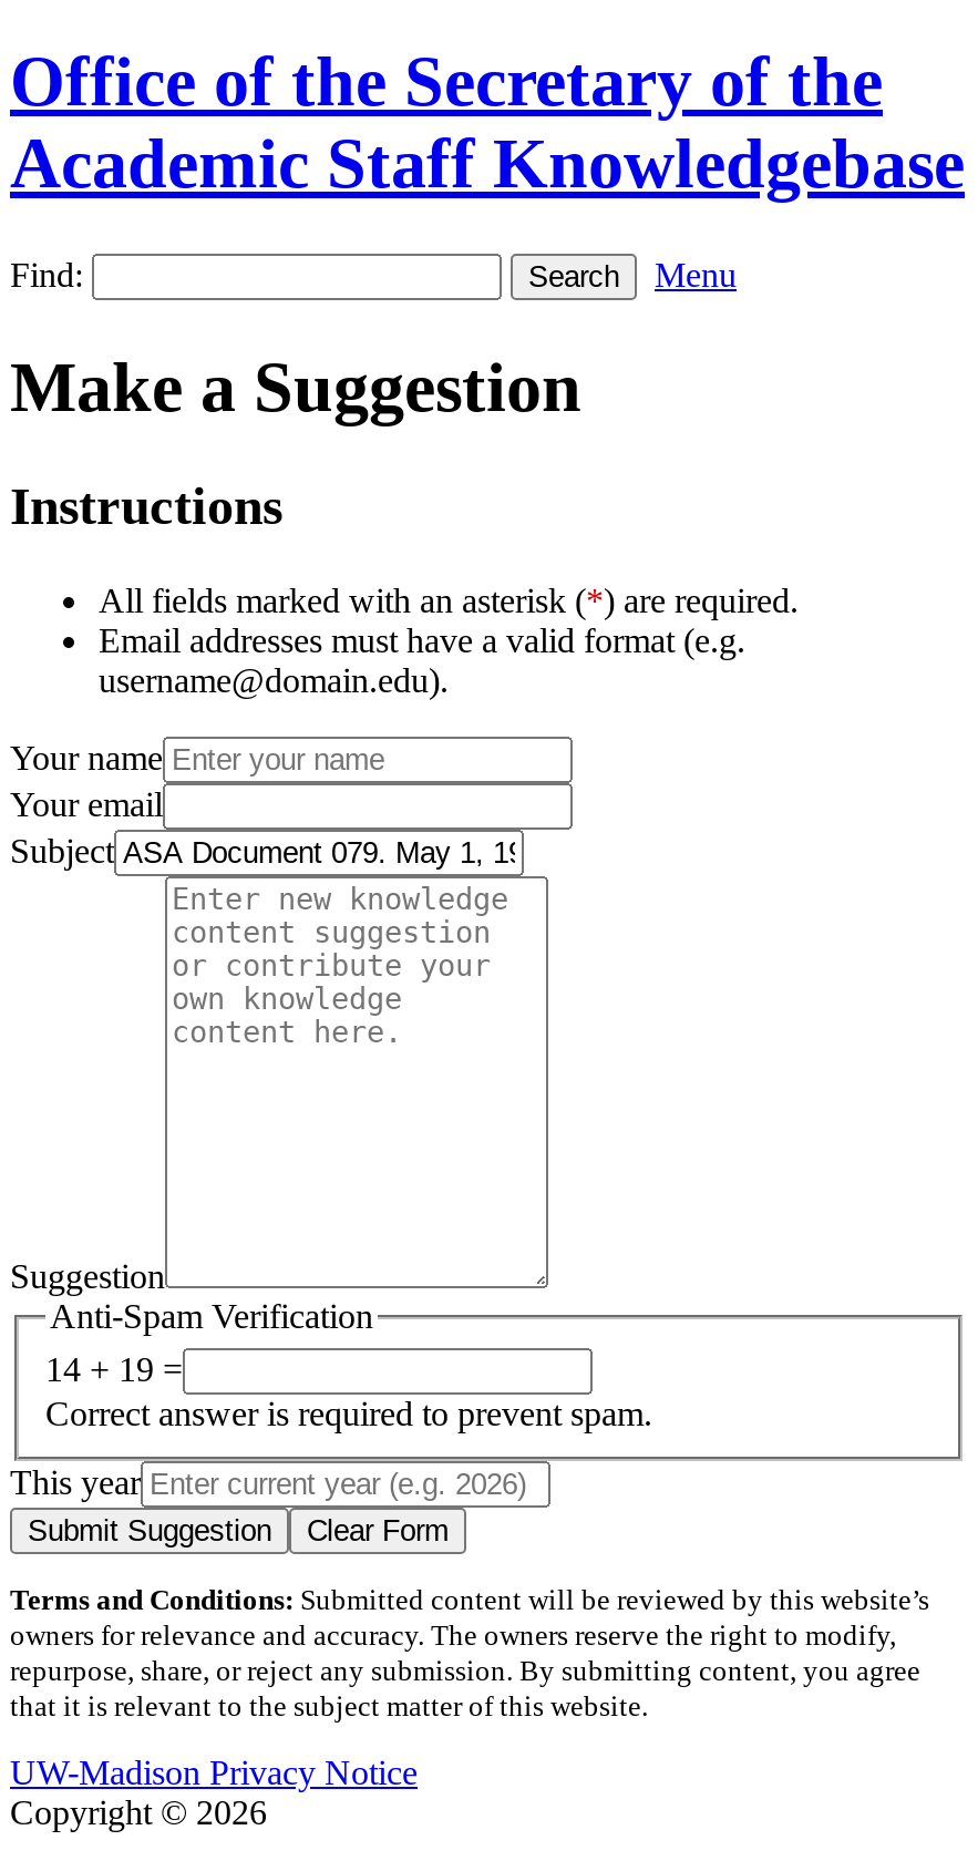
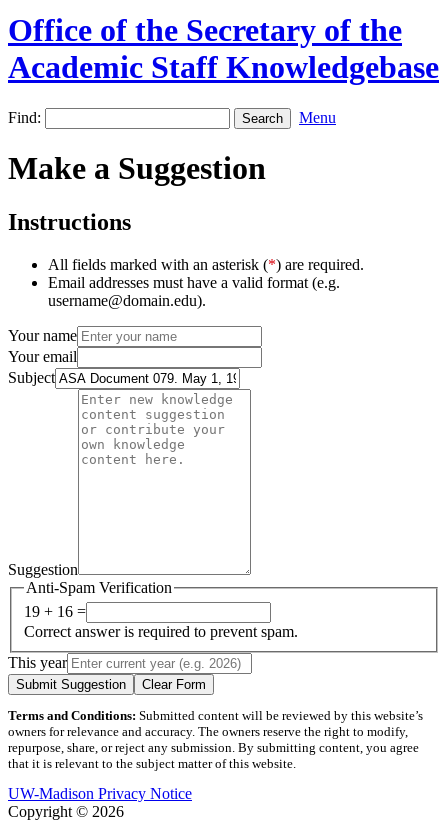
[45,1351,183,1388] 14 + 19 = -> [24,603,86,620] 19 + 16 =

